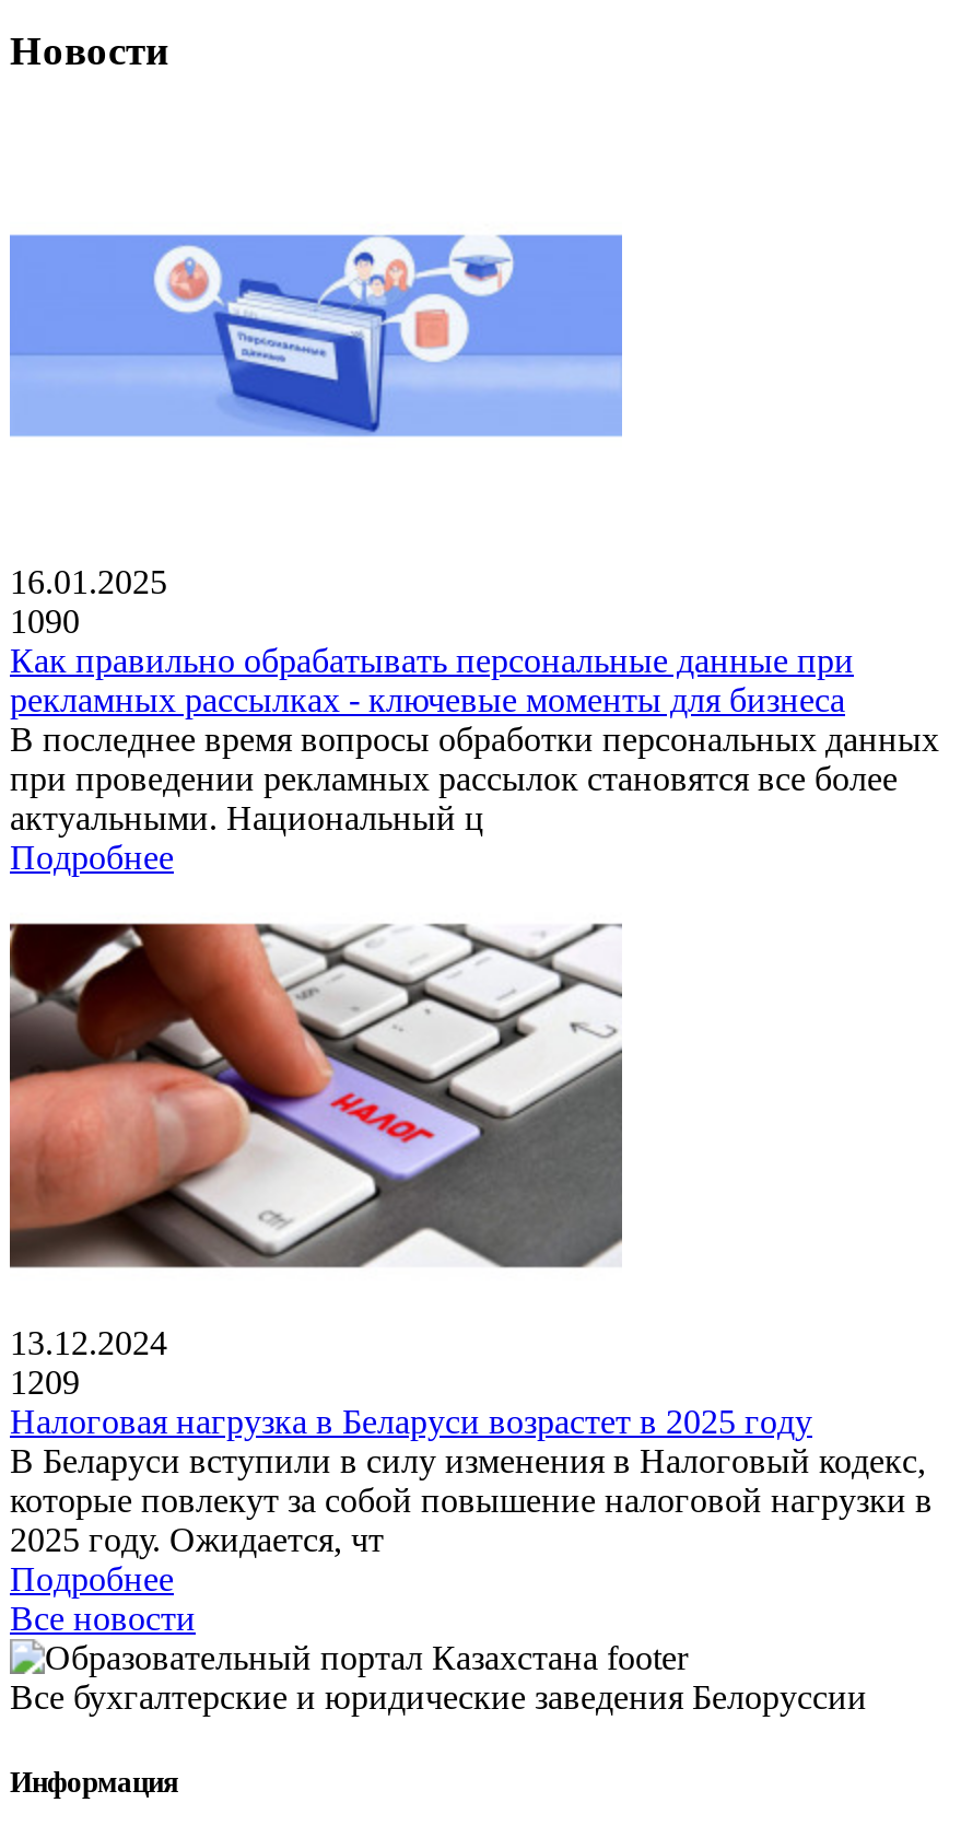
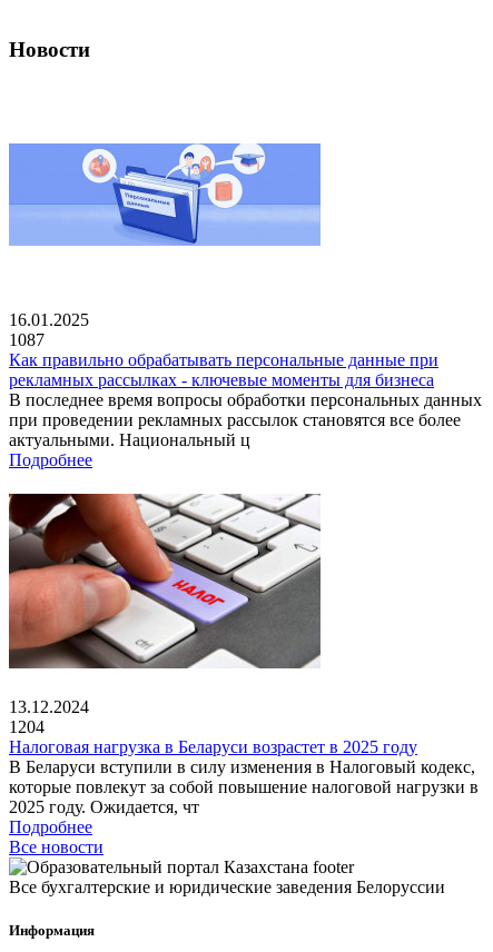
[10,602,80,639] 1090 -> [9,330,45,349] 1087
[10,1363,80,1400] 1209 -> [9,717,45,736] 1204

